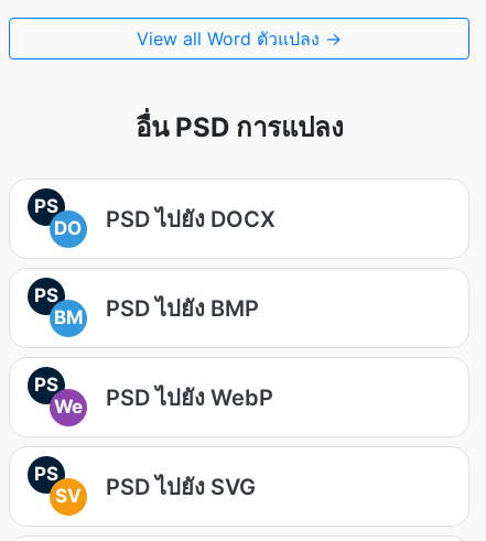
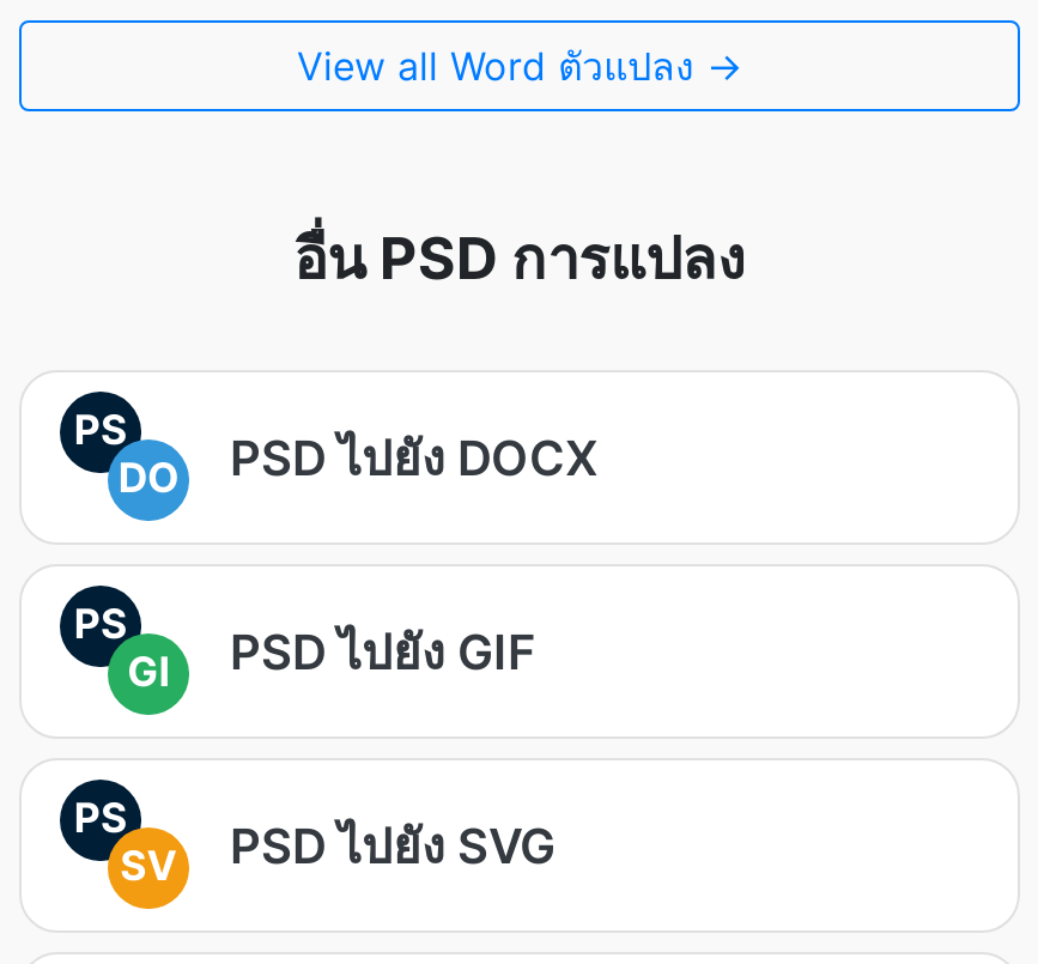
[34,295,273,418] BM | PSD ไปยัง BMP | PS | We | PSD ไปยัง WebP -> [128,623,536,696] GI | PSD ไปยัง GIF

